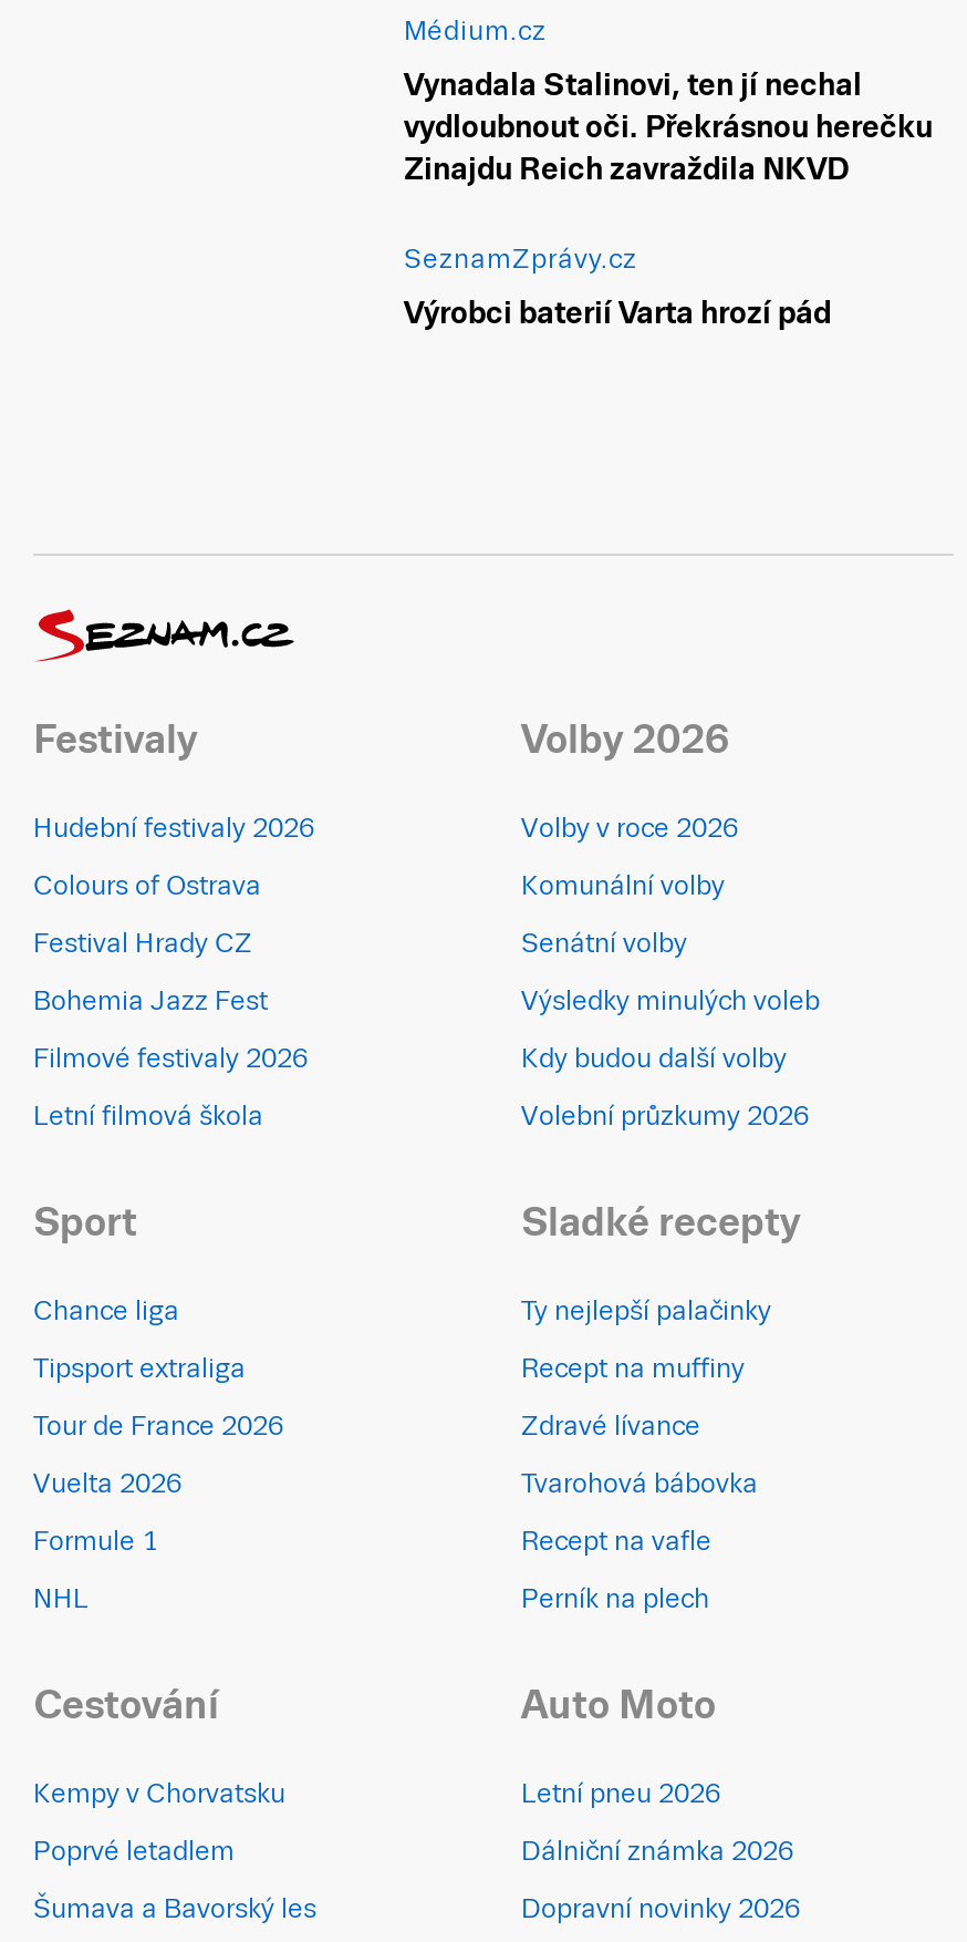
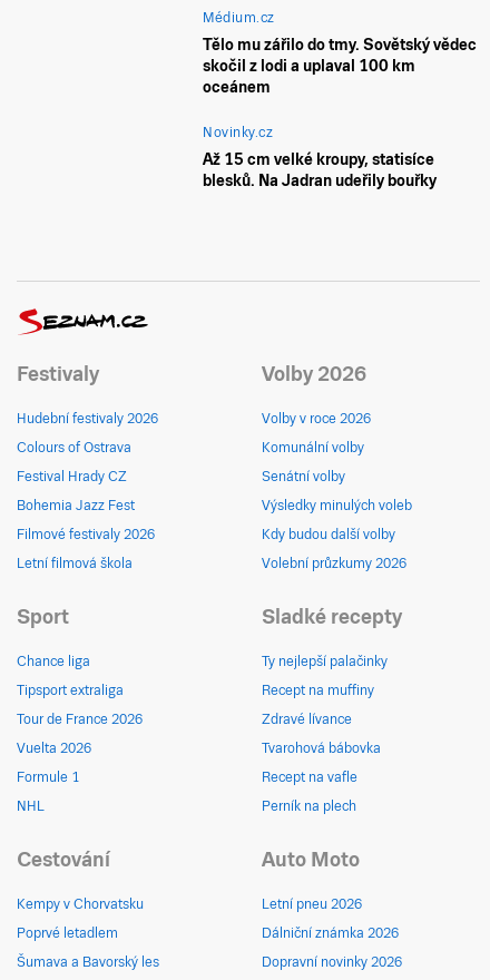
[404,66,933,186] Vynadala Stalinovi, ten jí nechal | vydloubnout oči. Překrásnou herečku | Zinajdu Reich zavraždila NKVD -> [203,36,477,96] Tělo mu zářilo do tmy. Sovětský vědec | skočil z lodi a uplaval 100 km | oceánem
[404,244,637,275] SeznamZprávy.cz -> [203,125,273,141] Novinky.cz
[404,295,831,331] Výrobci baterií Varta hrozí pád -> [203,151,437,190] Až 15 cm velké kroupy, statisíce | blesků. Na Jadran udeřily bouřky

